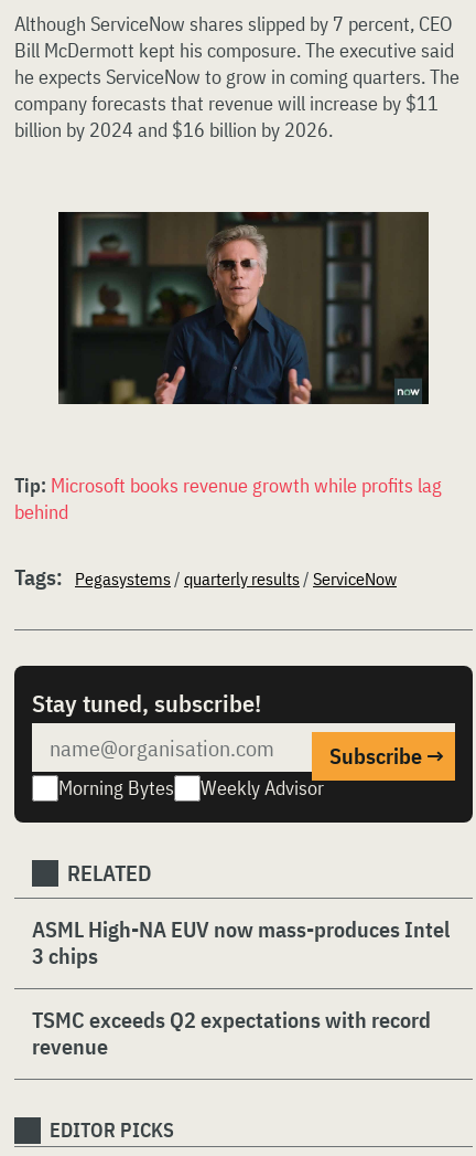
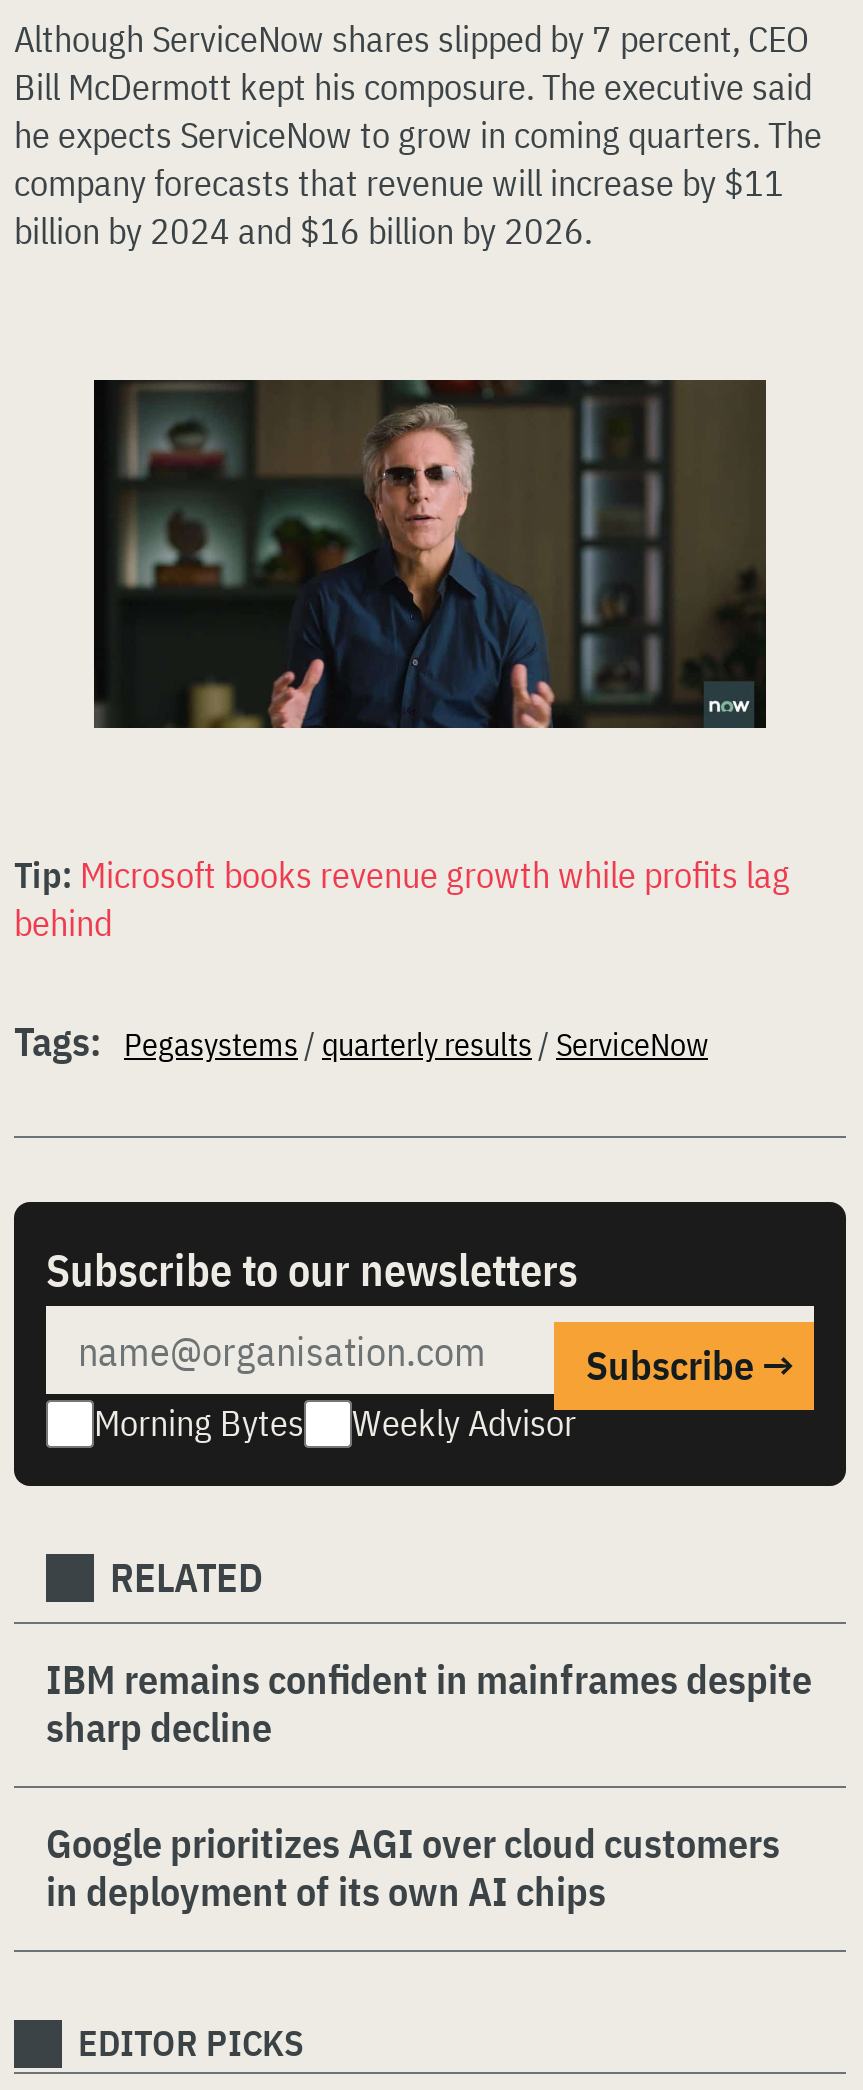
[32,687,261,719] Stay tuned, subscribe! -> [46,1240,578,1298] Subscribe to our newsletters
[32,914,450,971] ASML High-NA EUV now mass-produces Intel | 3 chips -> [46,1652,812,1754] IBM remains confident in mainframes despite | sharp decline
[32,1005,431,1061] TSMC exceeds Q2 expectations with record | revenue -> [46,1816,780,1918] Google prioritizes AGI over cloud customers | in deployment of its own AI chips

